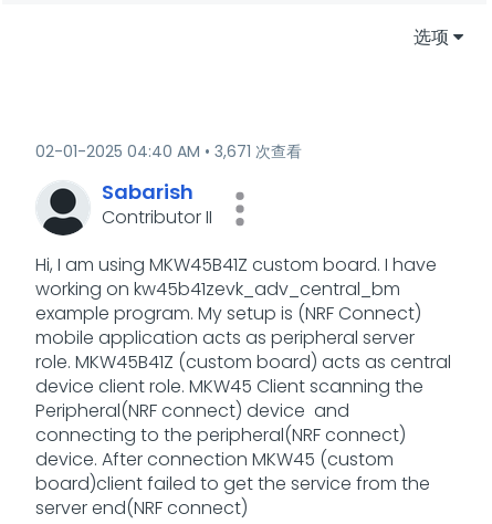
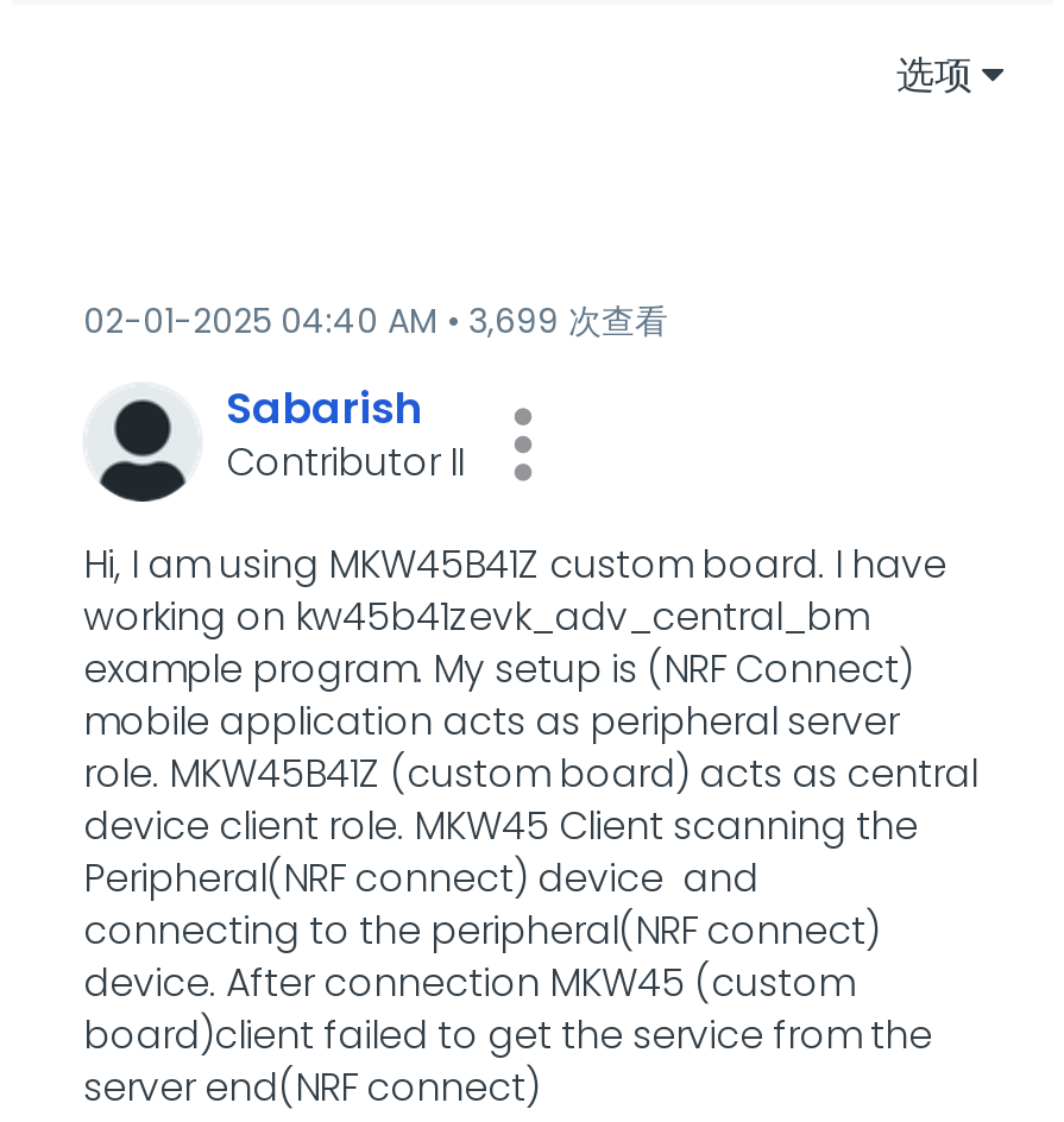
[35,140,302,163] 02-01-2025 04:40 AM 3,671 次查看 -> [83,297,668,345] 02-01-2025 04:40 AM 3,699 次查看

